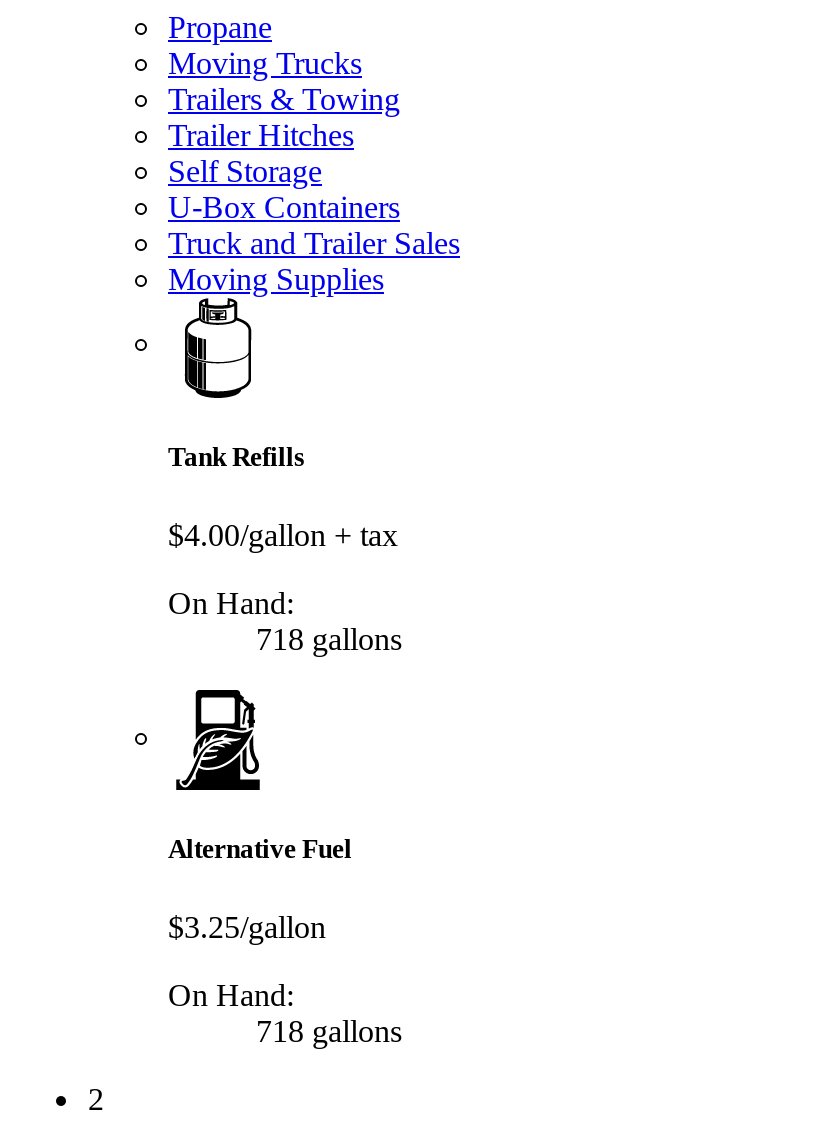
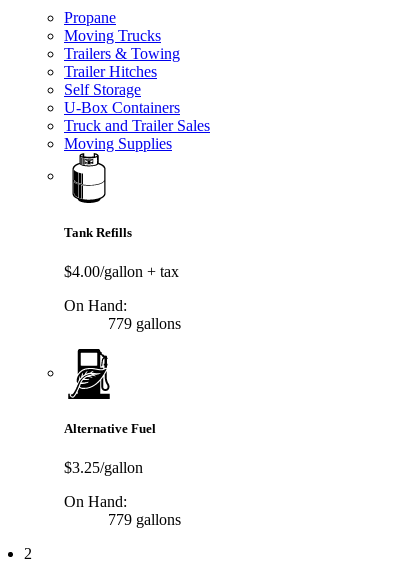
[248,622,402,656] 718 gallons -> [104,315,181,332] 779 gallons
[248,1015,402,1049] 718 gallons -> [104,511,181,528] 779 gallons

